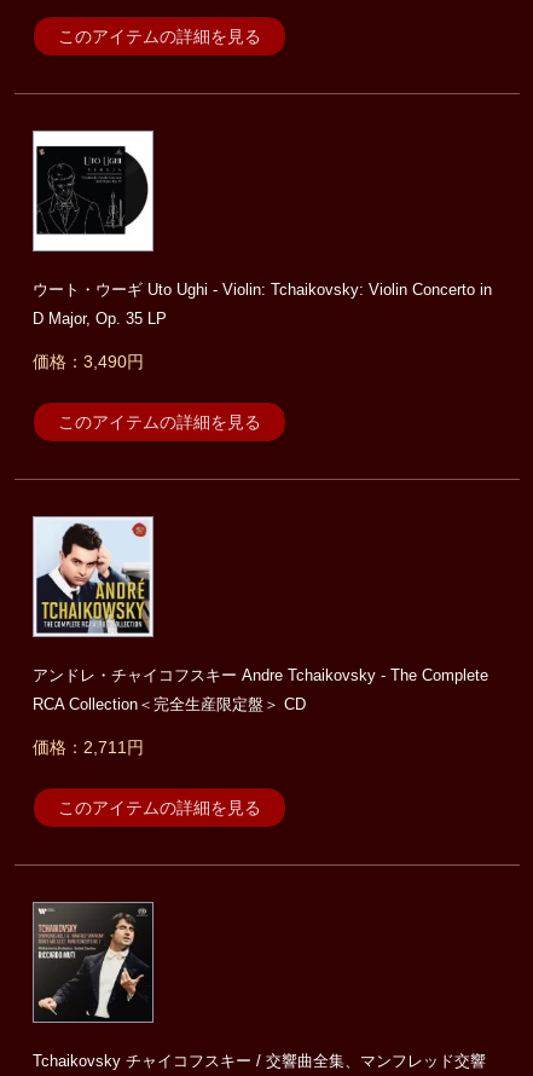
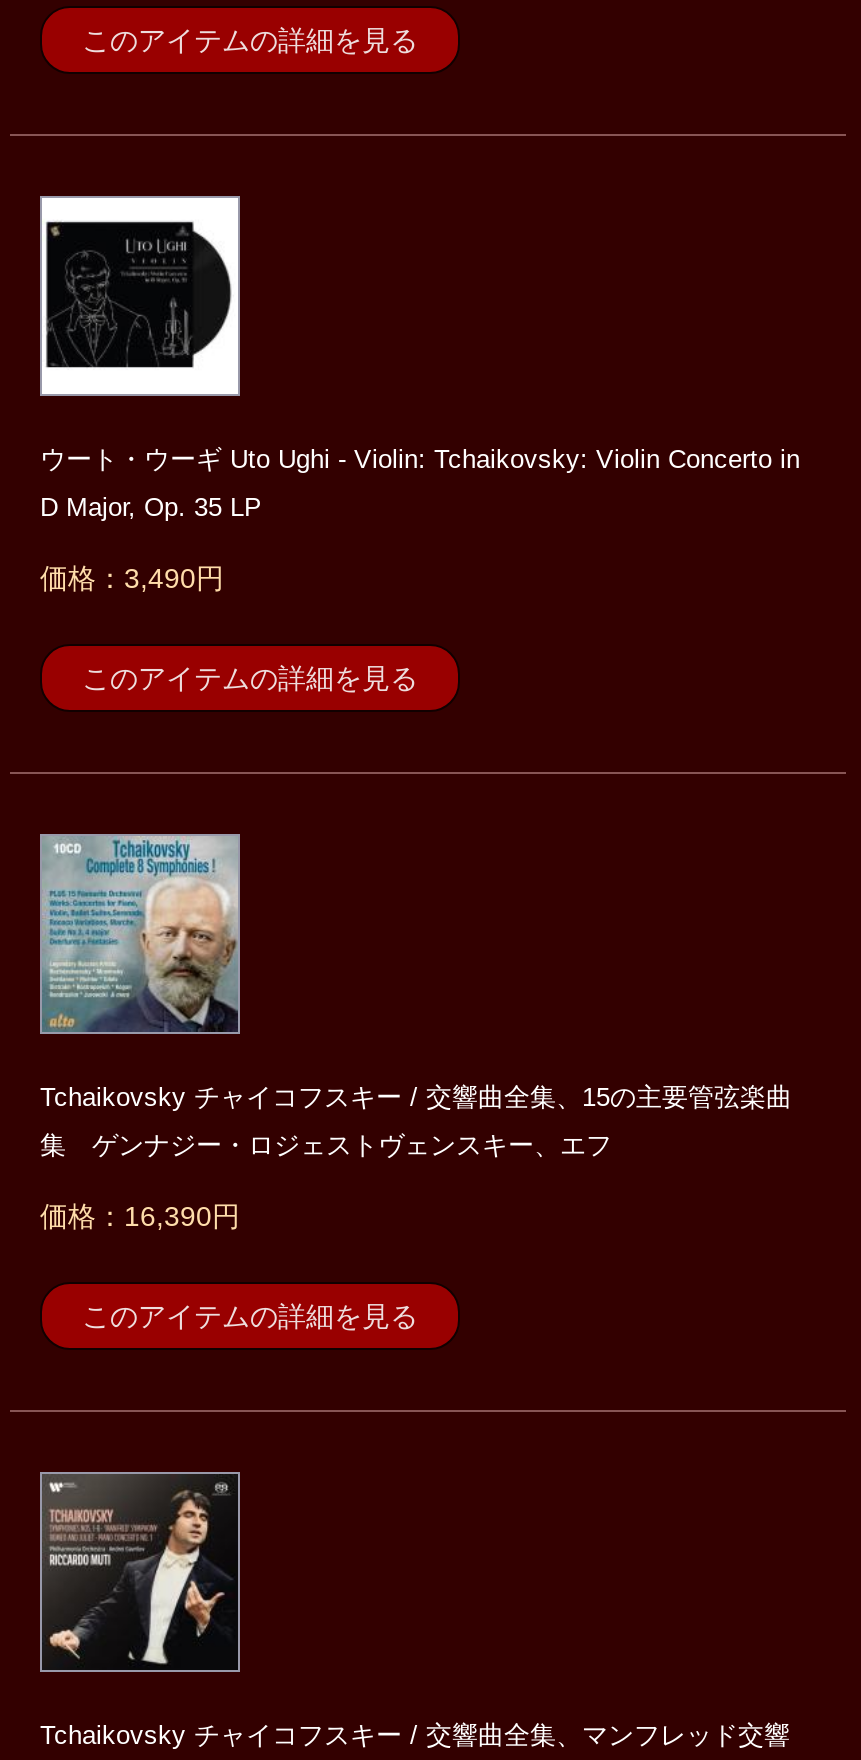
[33,517,488,685] [image] | アンドレ・チャイコフスキー Andre Tchaikovsky - The Complete -> [40,836,792,1112] [image] | Tchaikovsky チャイコフスキー / 交響曲全集、15の主要管弦楽曲
[33,695,306,714] RCA Collection＜完全生産限定盤＞ CD -> [40,1130,612,1160] 集 ゲンナジー・ロジェストヴェンスキー、エフ
[33,738,144,757] 価格：2,711円 -> [40,1200,240,1232] 価格：16,390円

